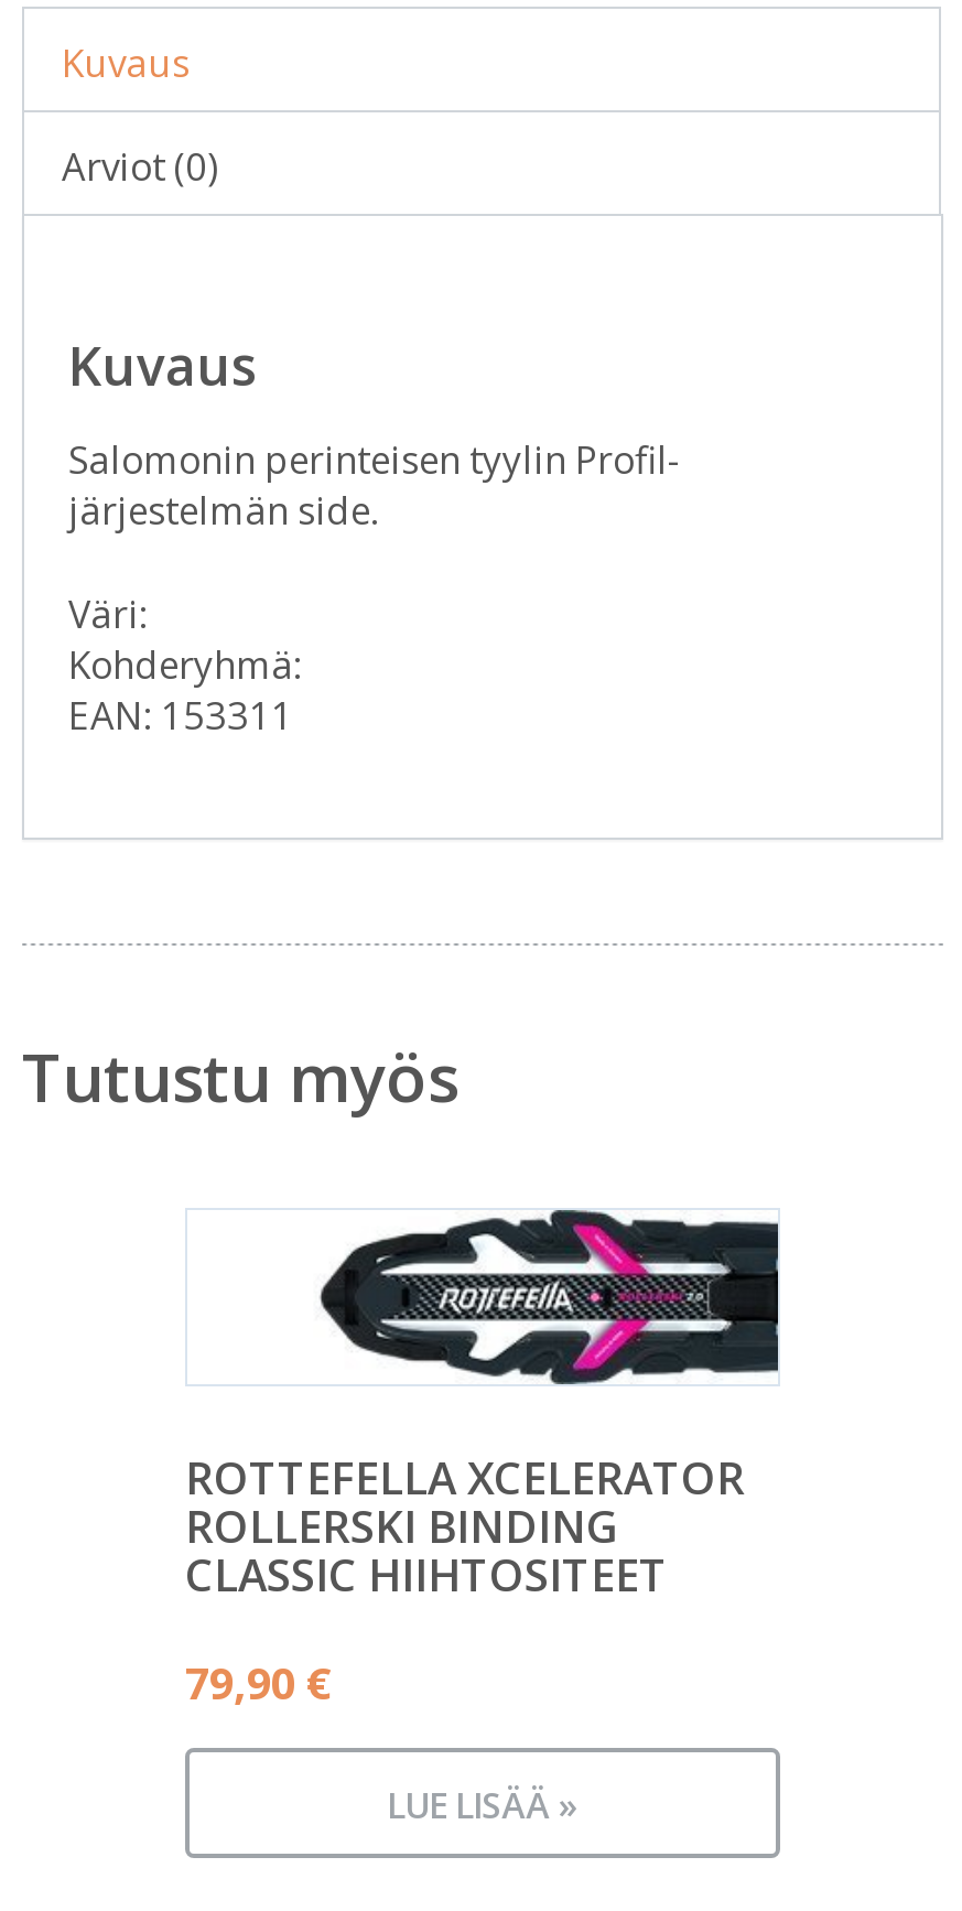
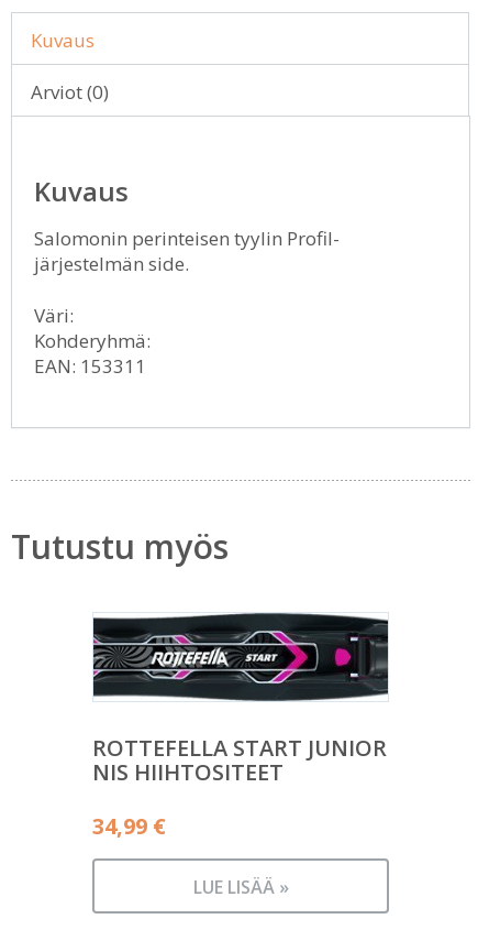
[185,1210,780,1604] [image] | ROTTEFELLA XCELERATOR | ROLLERSKI BINDING | CLASSIC HIIHTOSITEET -> [92,612,388,787] [image] | ROTTEFELLA START JUNIOR | NIS HIIHTOSITEET
[185,1653,333,1712] 79,90 € -> [92,811,166,841] 34,99 €

